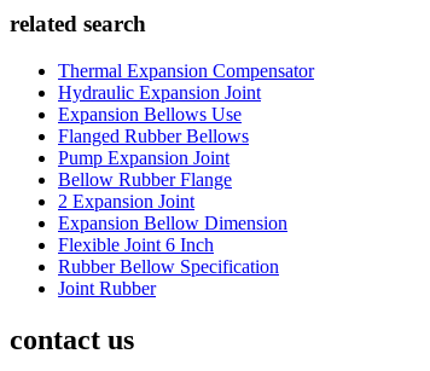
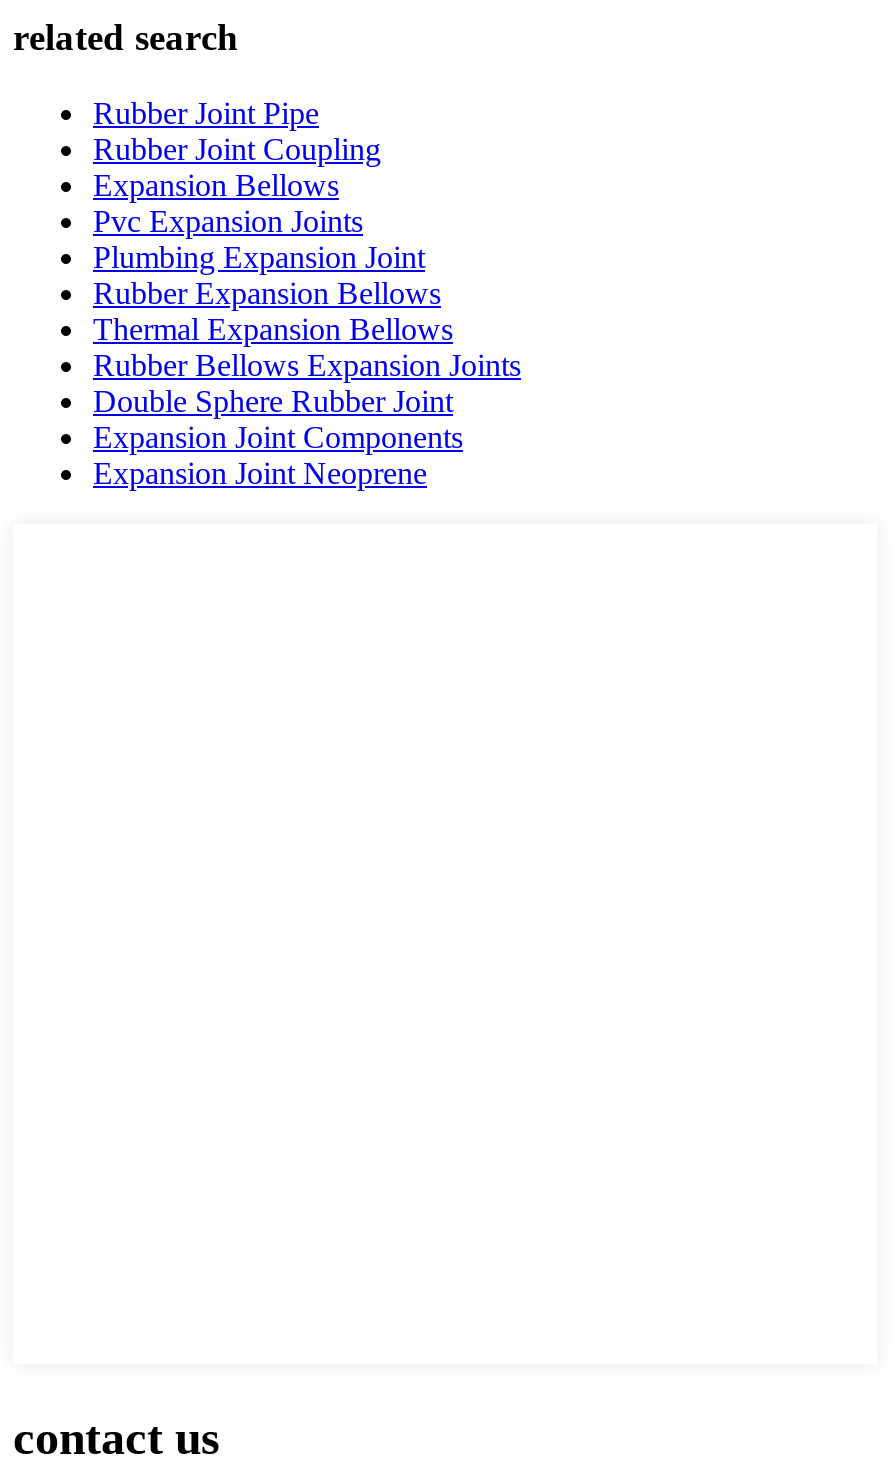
[58,60,314,298] Thermal Expansion Compensator | Hydraulic Expansion Joint | Expansion Bellows Use | Flanged Rubber Bellows | Pump Expansion Joint | Bellow Rubber Flange | 2 Expansion Joint | Expansion Bellow Dimension | Flexible Joint 6 Inch | Rubber Bellow Specification | Joint Rubber -> [93,96,521,490] Rubber Joint Pipe | Rubber Joint Coupling | Expansion Bellows | Pvc Expansion Joints | Plumbing Expansion Joint | Rubber Expansion Bellows | Thermal Expansion Bellows | Rubber Bellows Expansion Joints | Double Sphere Rubber Joint | Expansion Joint Components | Expansion Joint Neoprene

